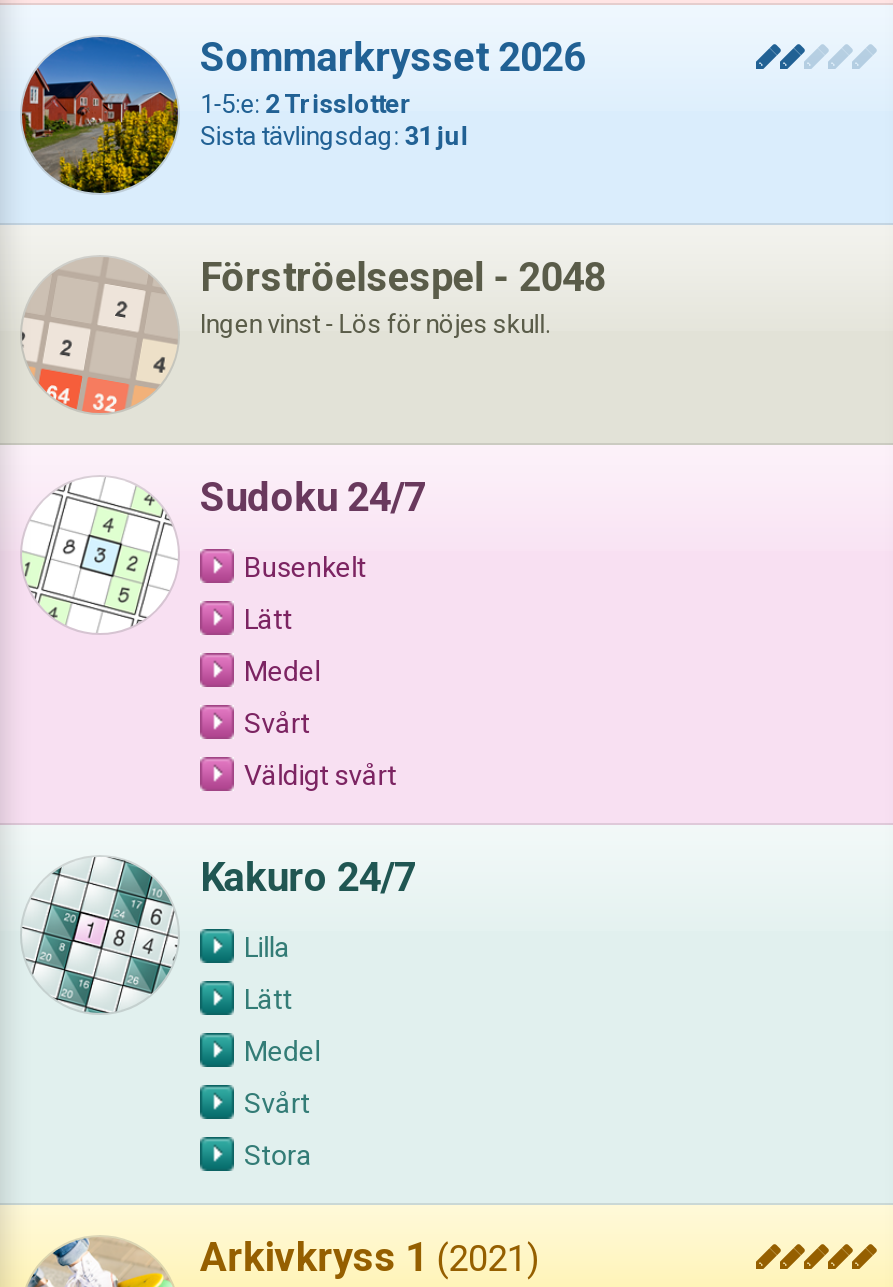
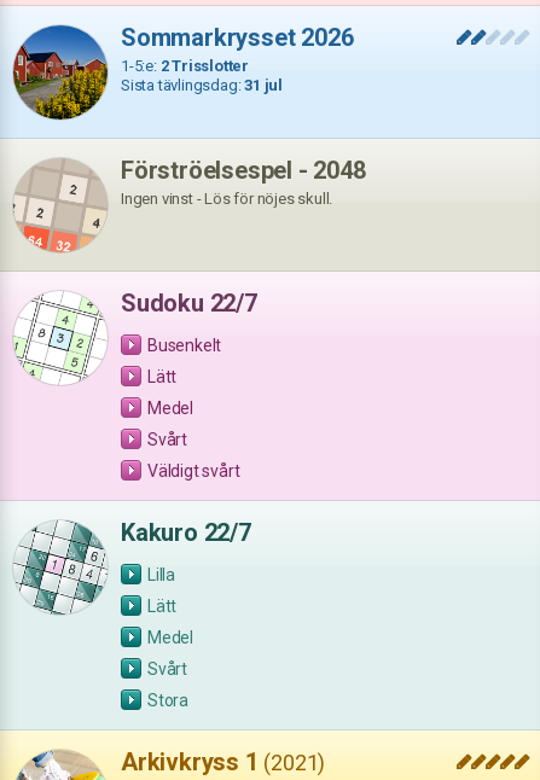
[200,473,426,521] Sudoku 24/7 -> [121,289,257,318] Sudoku 22/7
[200,853,416,901] Kakuro 24/7 -> [121,518,251,547] Kakuro 22/7

